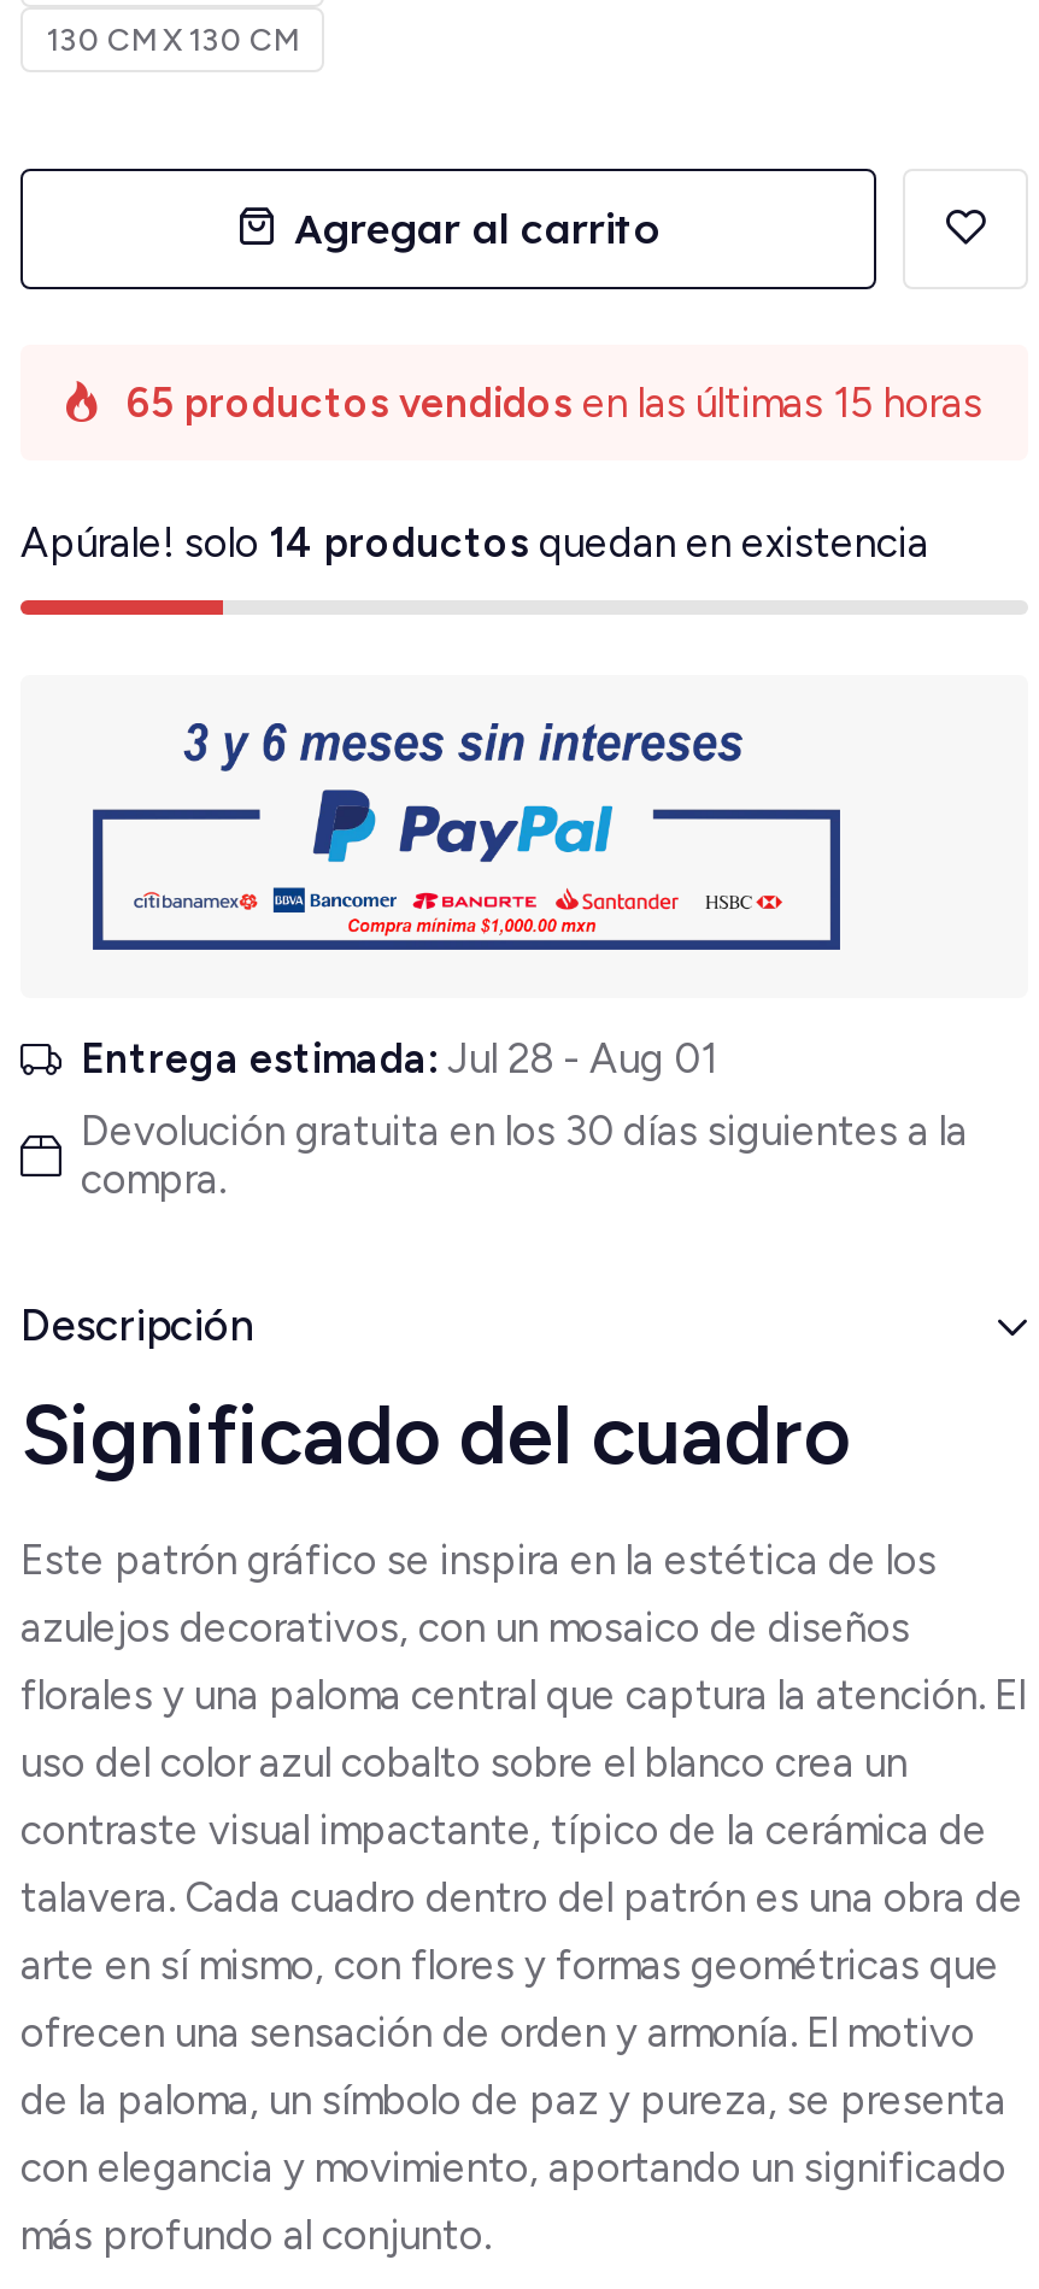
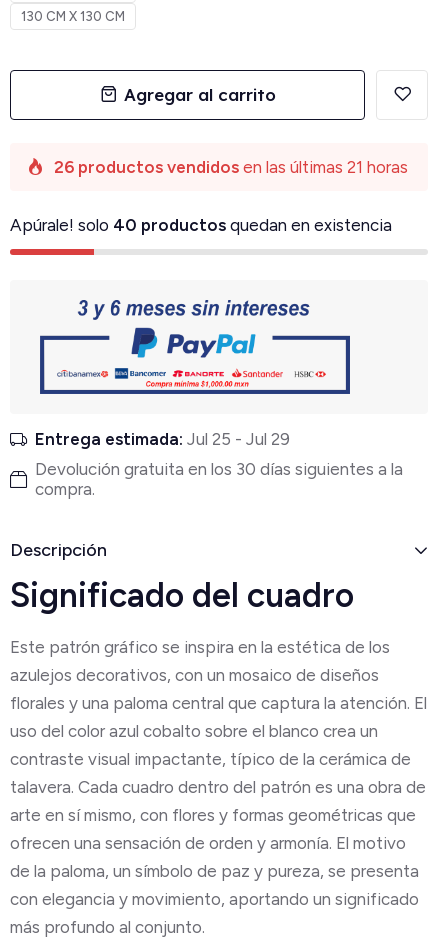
[127,378,982,426] 65 productos vendidos en las últimas 15 horas -> [54,157,408,177] 26 productos vendidos en las últimas 21 horas
[20,517,929,566] Apúrale! solo 14 productos quedan en existencia -> [10,215,392,235] Apúrale! solo 40 productos quedan en existencia
[81,1035,717,1084] Entrega estimada: Jul 28 - Aug 01 -> [35,429,290,449] Entrega estimada: Jul 25 - Jul 29

